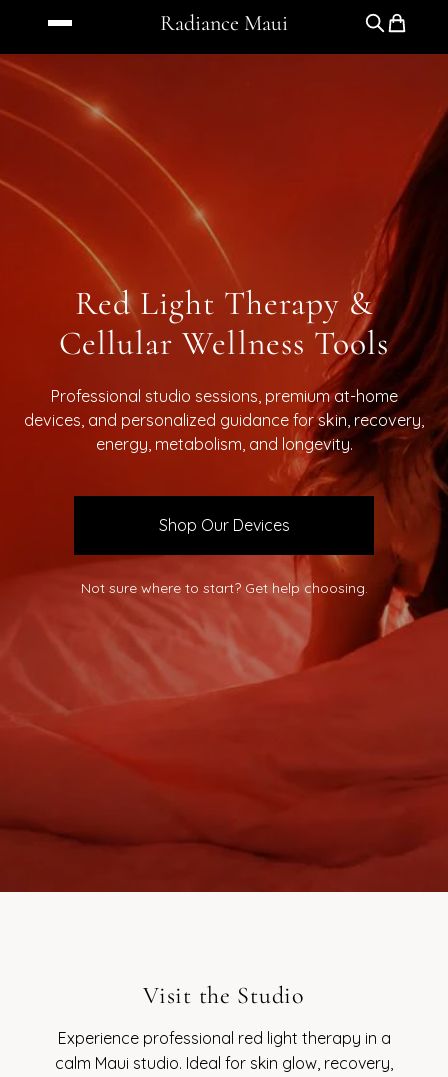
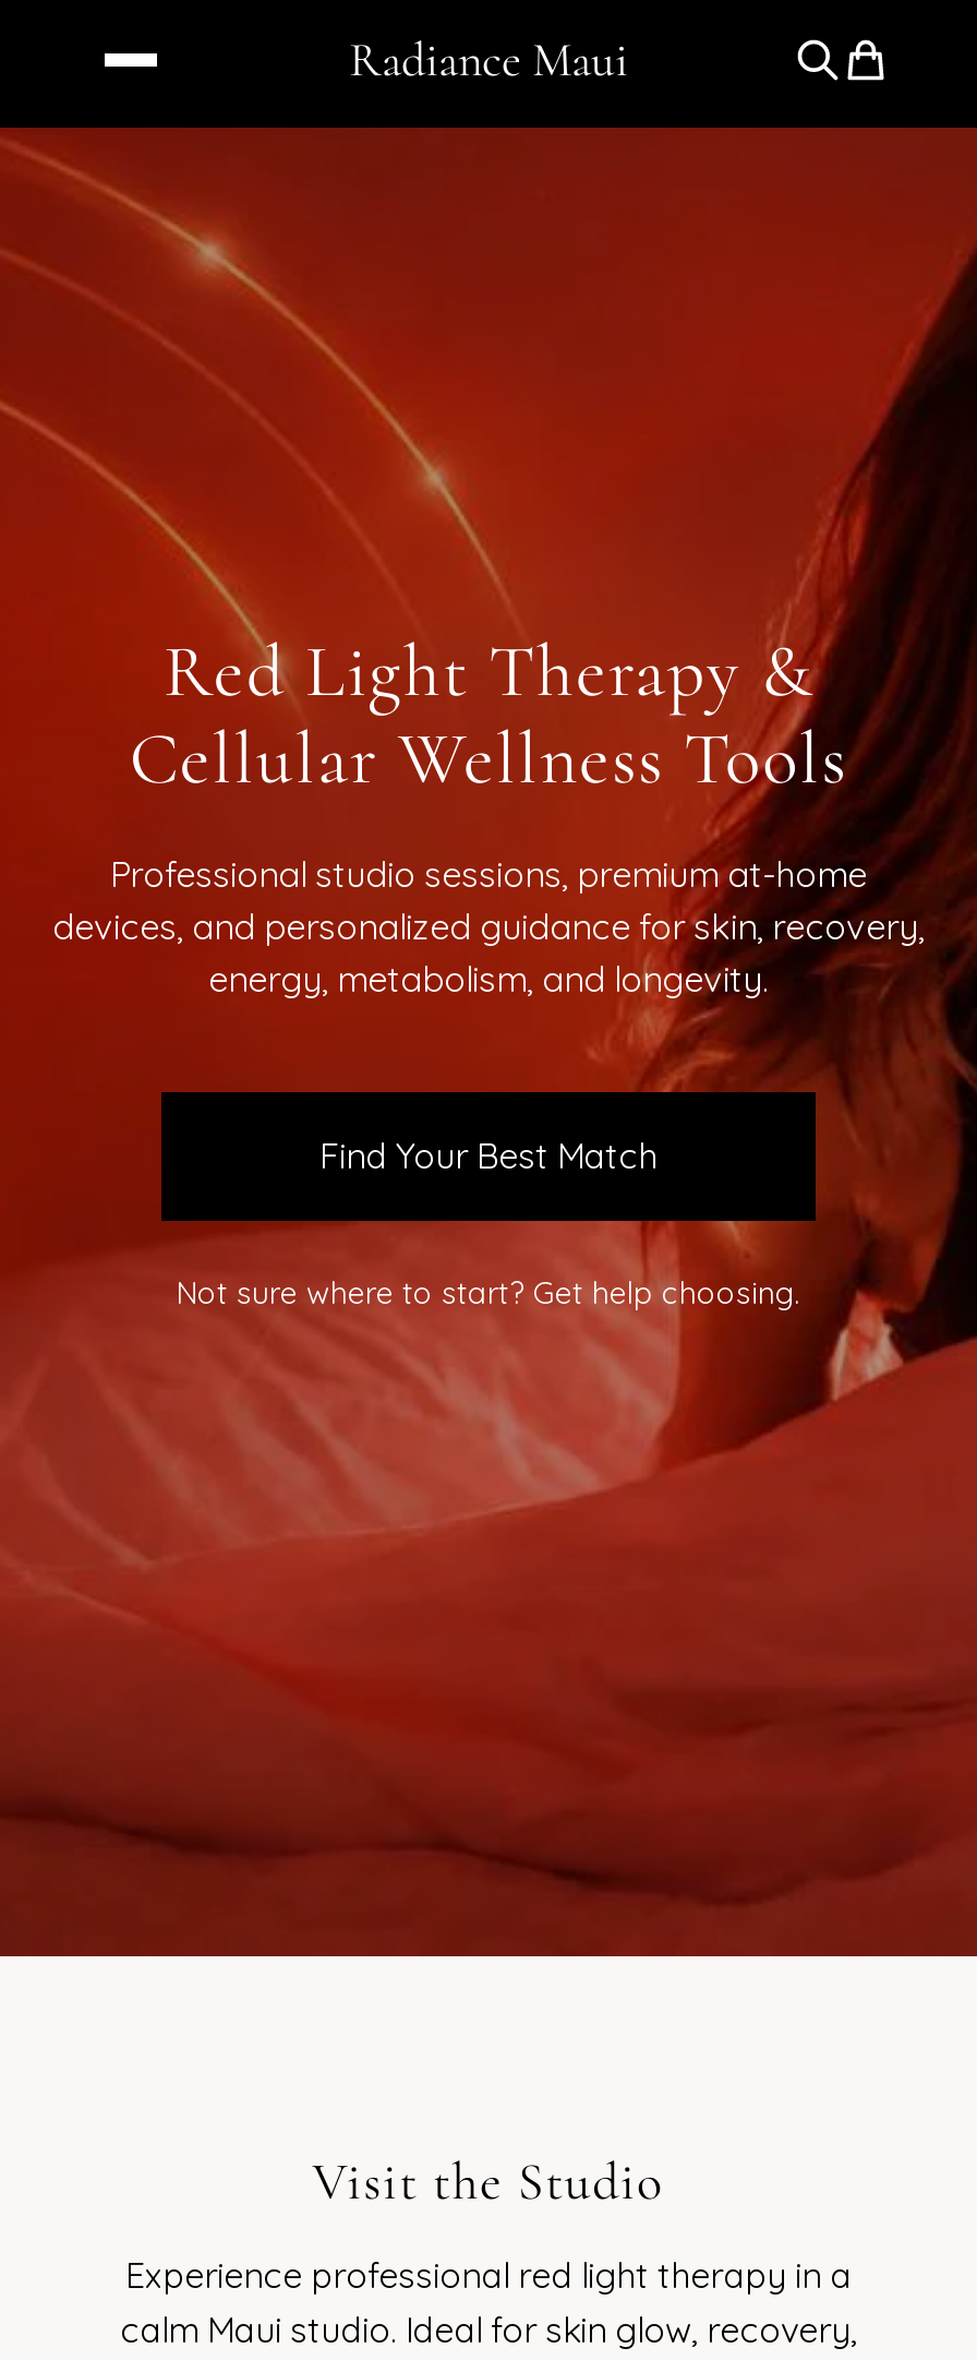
[158,515,289,535] Shop Our Devices -> [319,1134,658,1177] Find Your Best Match

